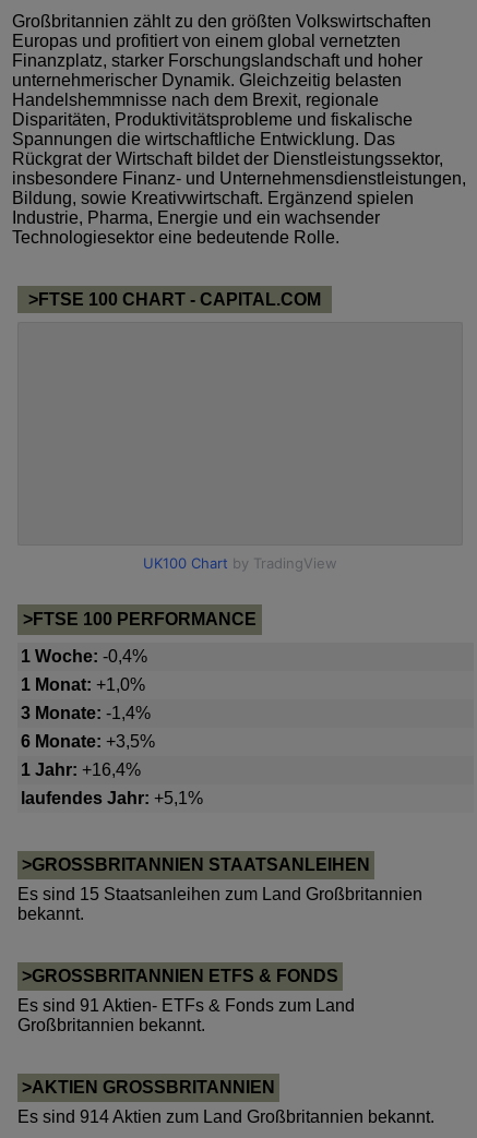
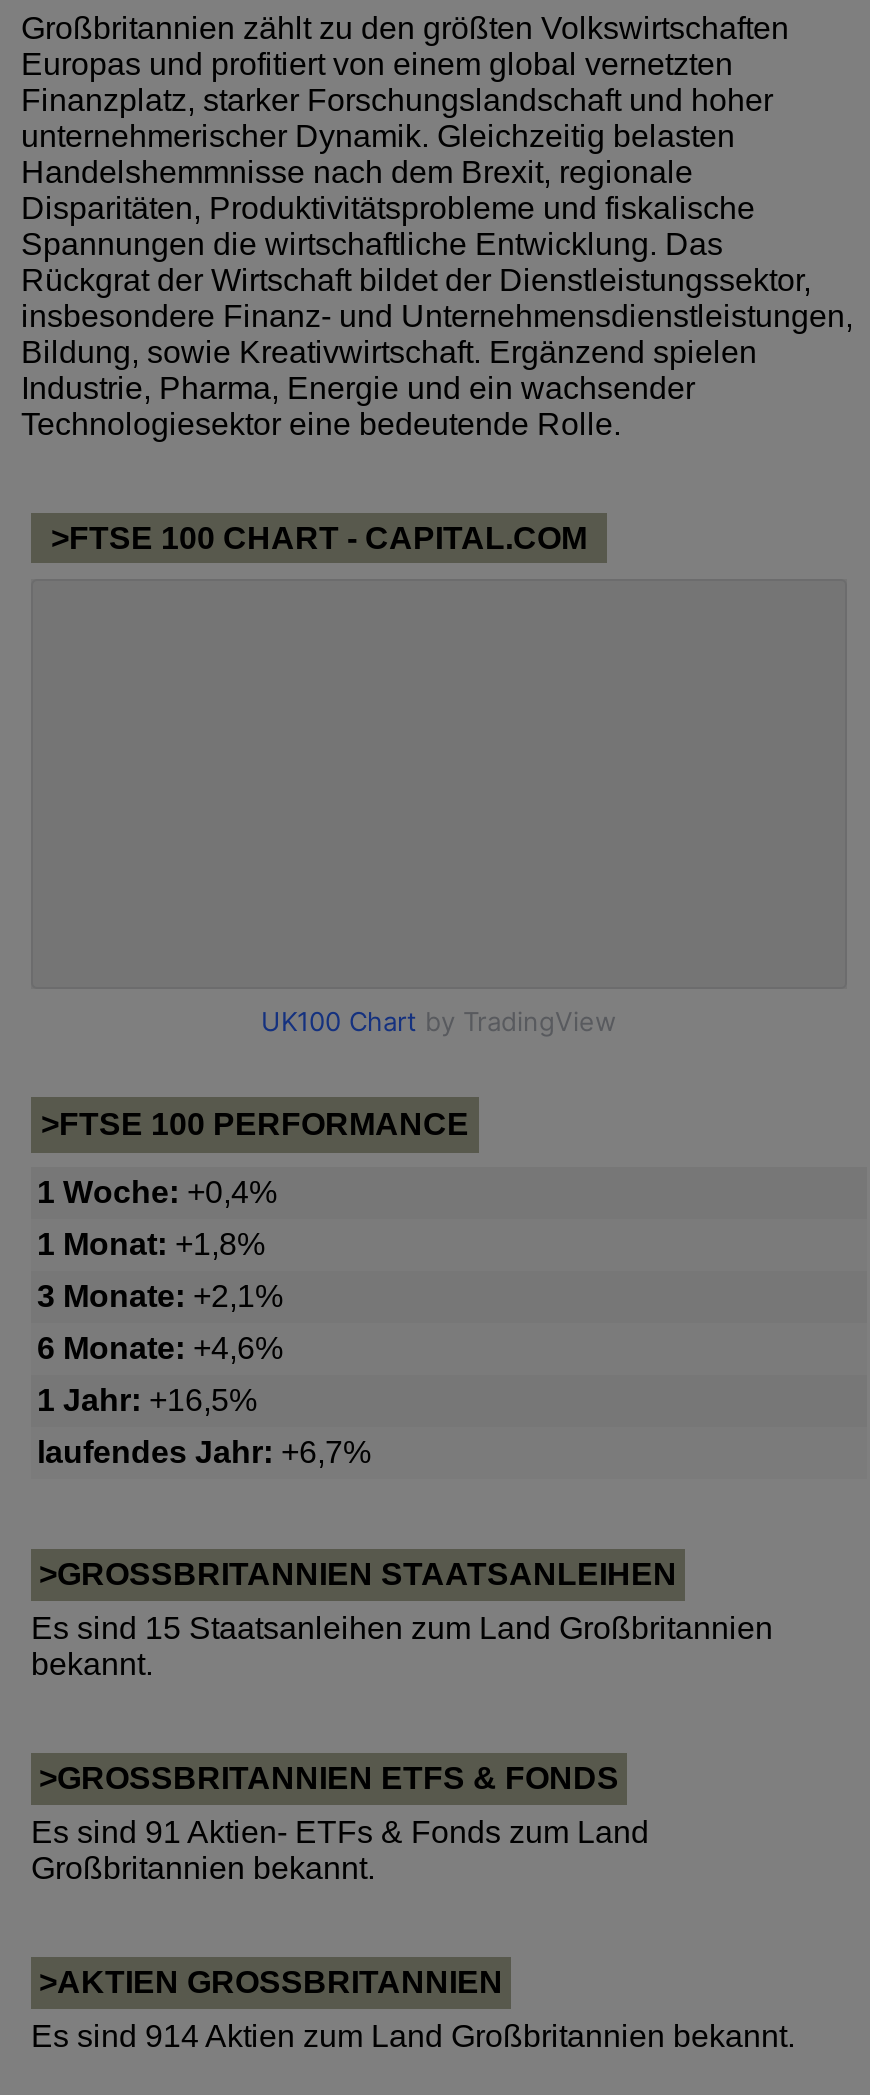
[21,647,147,665] 1 Woche: -0,4% -> [37,1174,277,1208] 1 Woche: +0,4%
[21,675,145,694] 1 Monat: +1,0% -> [37,1226,265,1260] 1 Monat: +1,8%
[21,703,151,722] 3 Monate: -1,4% -> [37,1278,283,1312] 3 Monate: +2,1%
[21,732,155,750] 6 Monate: +3,5% -> [37,1330,283,1364] 6 Monate: +4,6%
[21,760,141,779] 1 Jahr: +16,4% -> [37,1382,257,1416] 1 Jahr: +16,5%
[21,789,203,807] laufendes Jahr: +5,1% -> [37,1434,371,1468] laufendes Jahr: +6,7%

